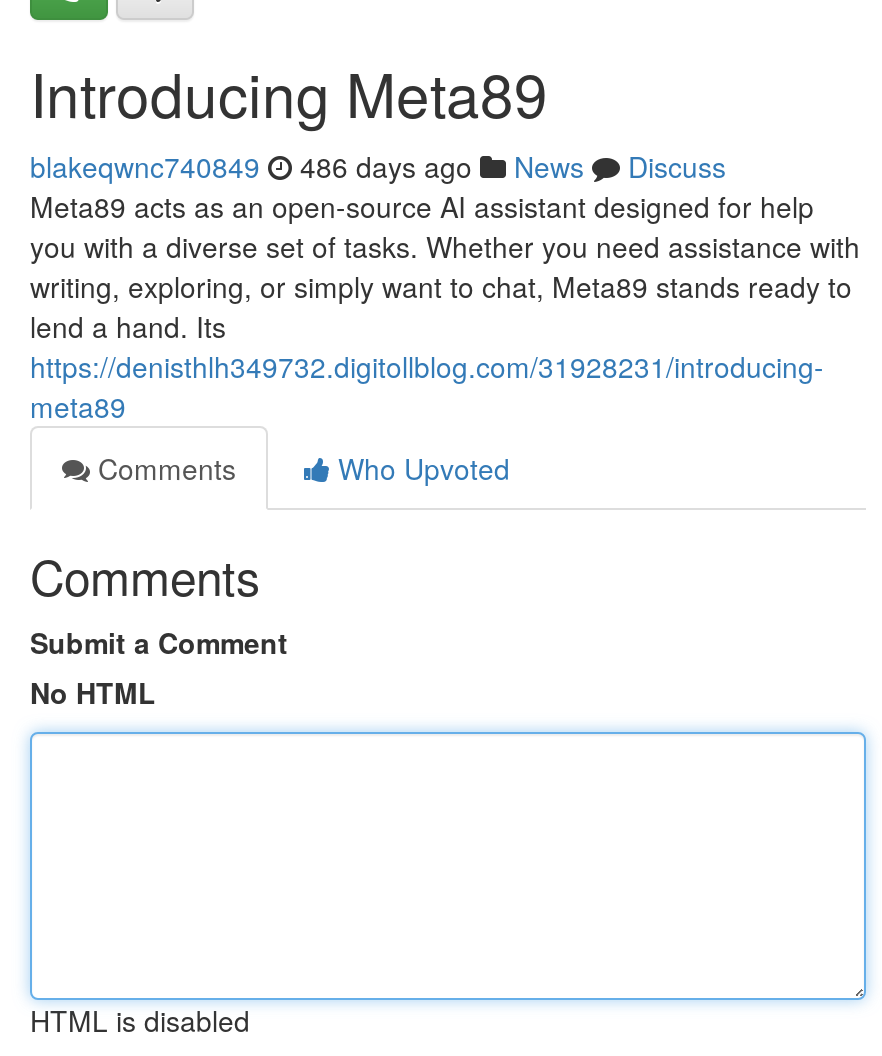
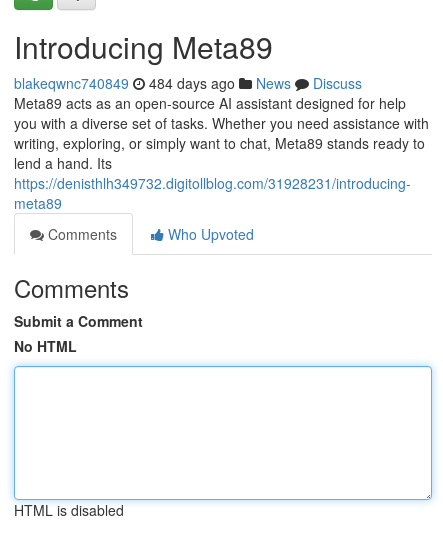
[30,146,726,186] blakeqwnc740849 486 days ago News Discuss -> [14,73,362,93] blakeqwnc740849 484 days ago News Discuss

